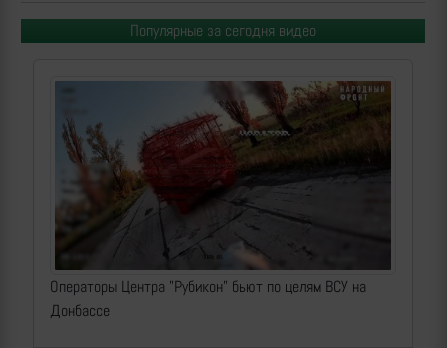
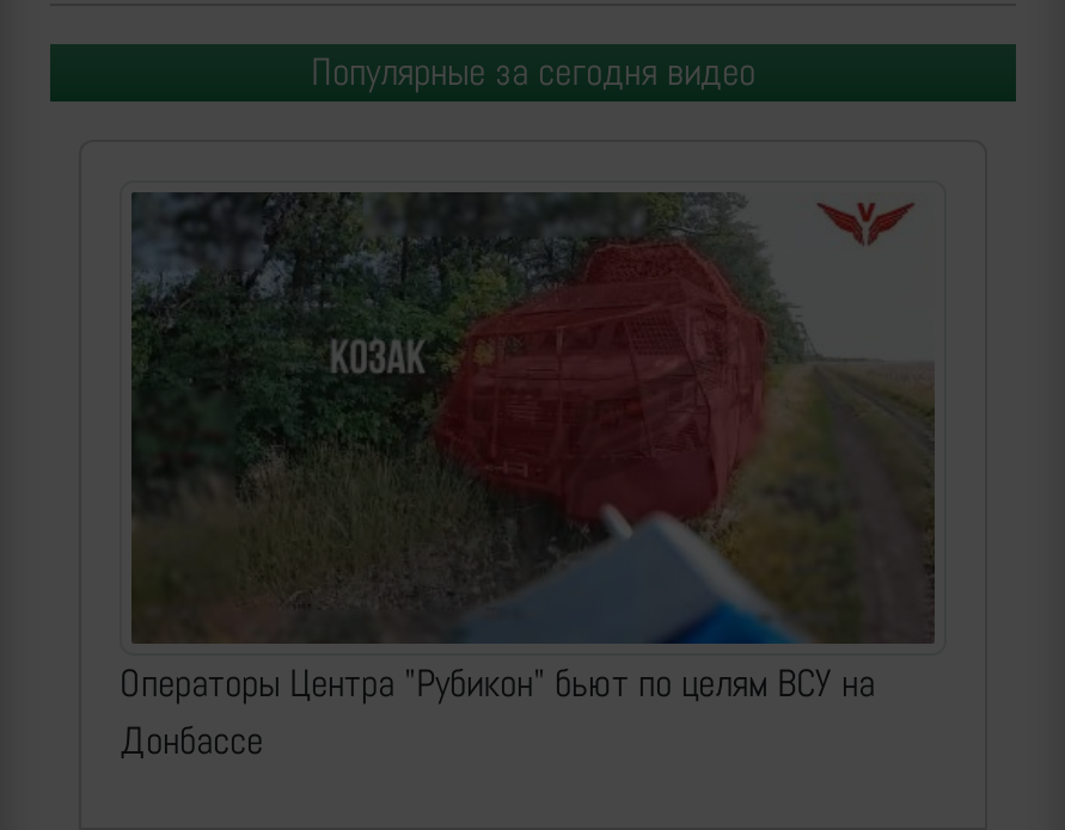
[55,80,392,271] [image] -> [129,190,935,646] [image]

